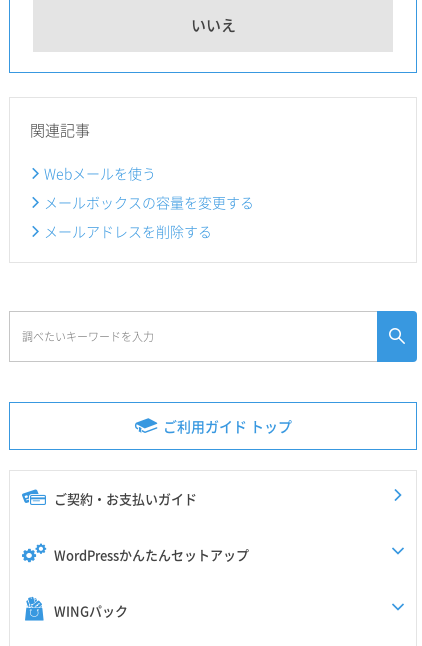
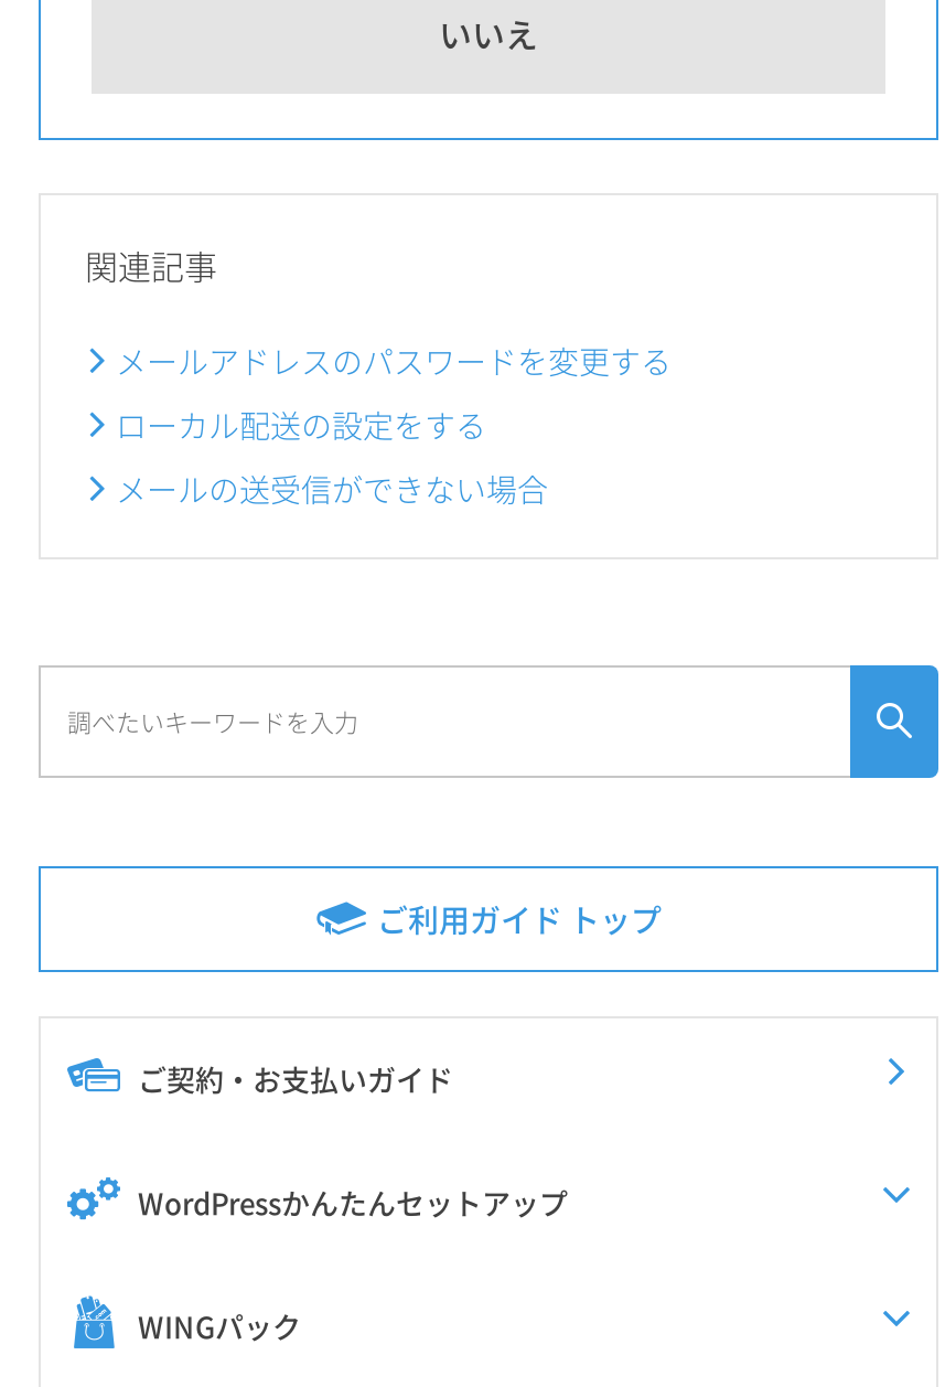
[44,163,254,241] Webメールを使う | メールボックスの容量を変更する | メールアドレスを削除する -> [116,339,672,511] メールアドレスのパスワードを変更する | ローカル配送の設定をする | メールの送受信ができない場合

